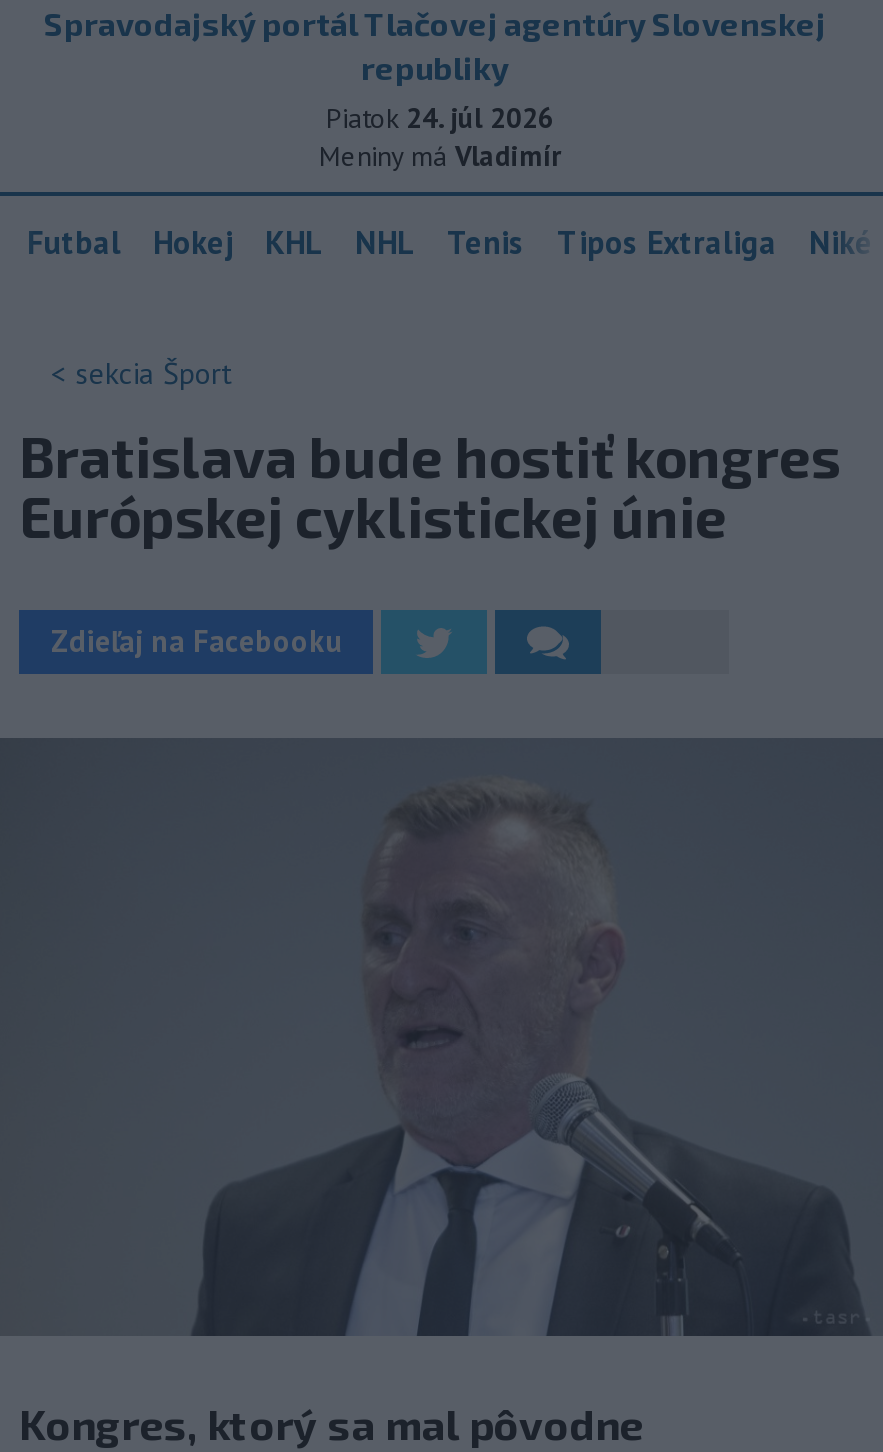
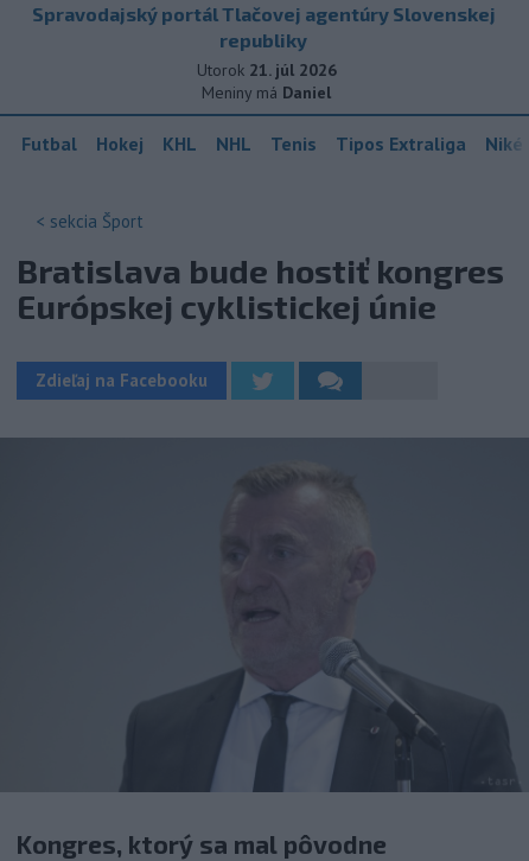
[326,100,554,136] Piatok 24. júl 2026 -> [196,59,336,81] Utorok 21. júl 2026
[319,138,561,174] Meniny má Vladimír -> [202,82,331,103] Meniny má Daniel

